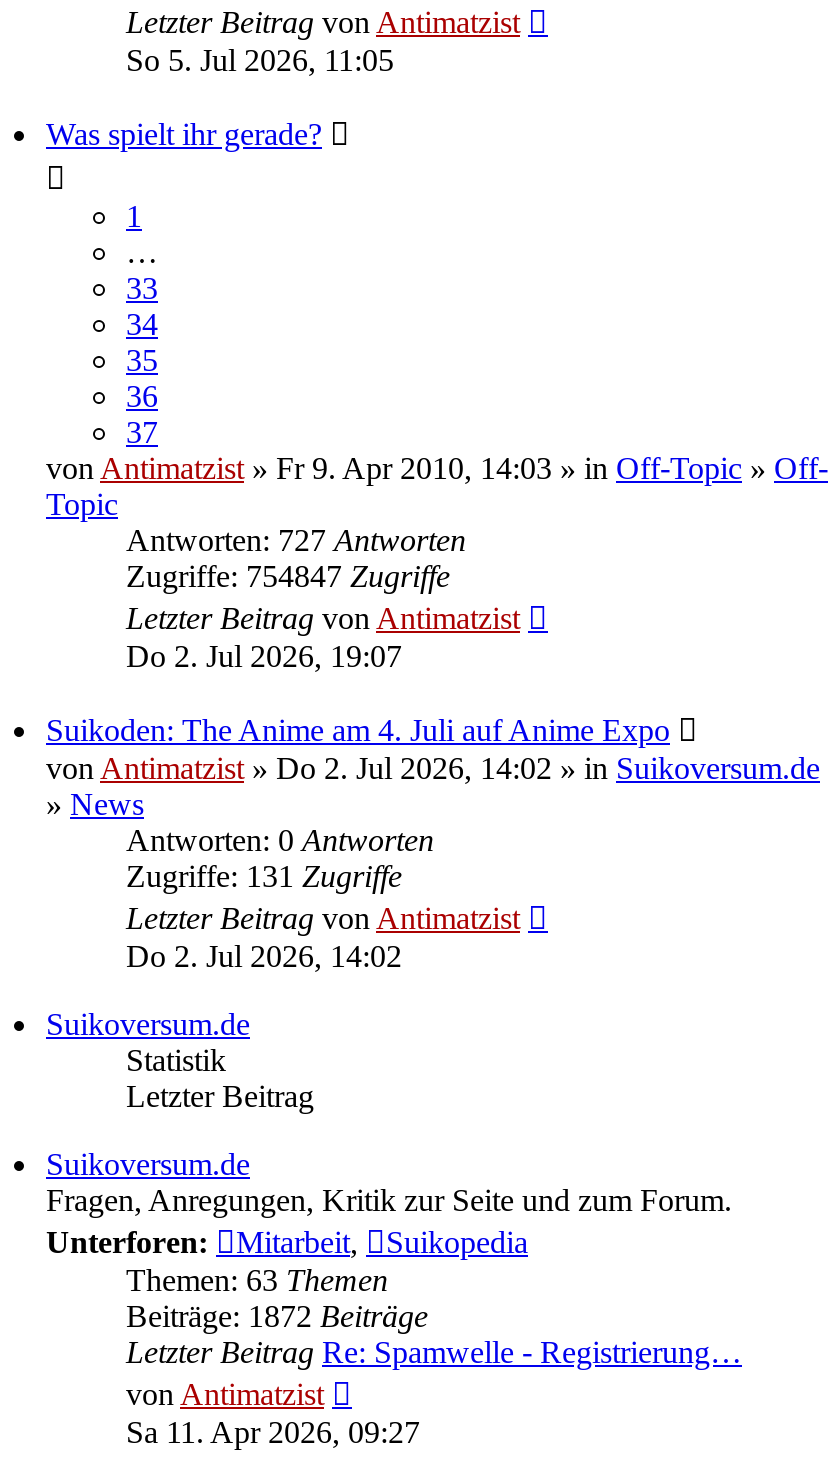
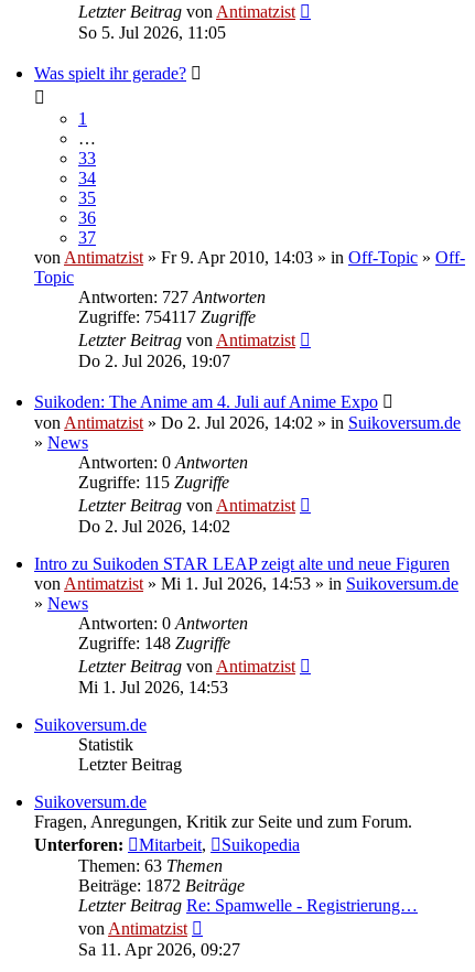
[126,559,450,593] Zugriffe: 754847 Zugriffe -> [78,308,256,327] Zugriffe: 754117 Zugriffe
[126,859,402,893] Zugriffe: 131 Zugriffe -> [78,473,229,492] Zugriffe: 115 Zugriffe
none -> [34,555,458,697] Intro zu Suikoden STAR LEAP zeigt alte und neue Figuren | von Antimatzist» Mi 1. Jul 2026, 14:53 » in Suikoversum.de | » News | Antworten: 0 Antworten | Zugriffe: 148 Zugriffe | Letzter Beitrag von Antimatzist | Mi 1. Jul 2026, 14:53

